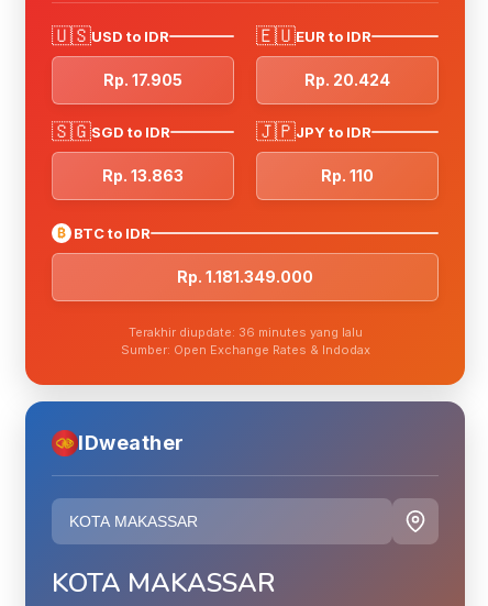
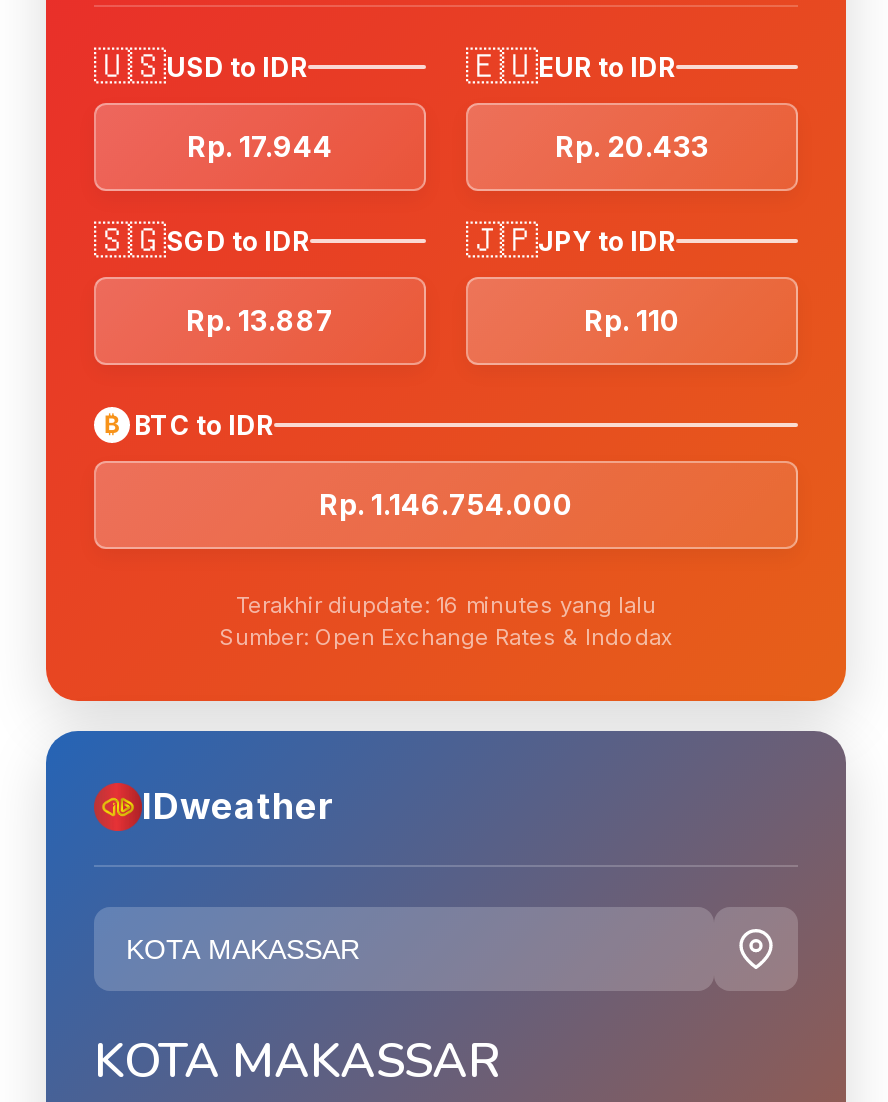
[103,71,182,89] Rp. 17.905 -> [187,129,333,163] Rp. 17.944
[304,71,390,89] Rp. 20.424 -> [555,129,709,163] Rp. 20.433
[102,166,184,185] Rp. 13.863 -> [186,303,334,337] Rp. 13.887
[177,267,313,286] Rp. 1.181.349.000 -> [319,487,573,521] Rp. 1.146.754.000
[128,325,362,340] Terakhir diupdate: 36 minutes yang lalu -> [236,591,656,619] Terakhir diupdate: 16 minutes yang lalu

